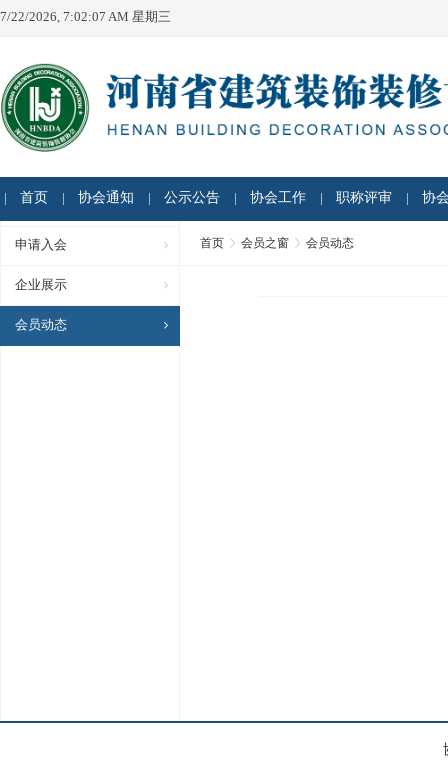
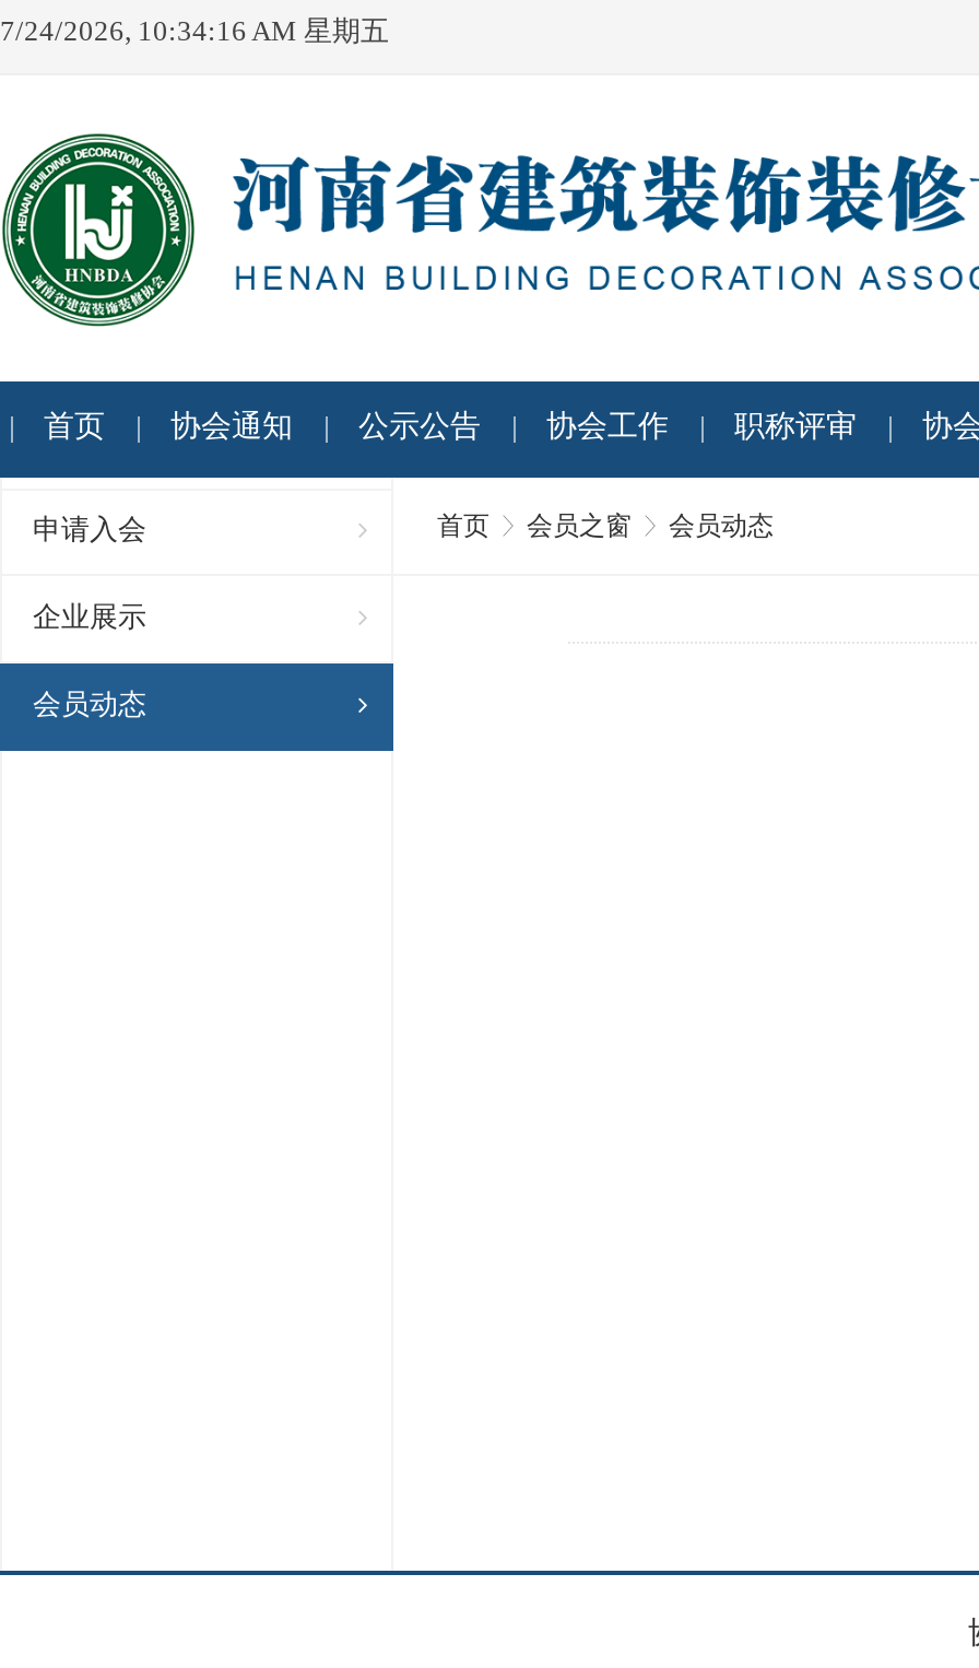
[0,9,171,24] 7/22/2026, 7:02:07 AM 星期三 -> [0,14,389,47] 7/24/2026, 10:34:16 AM 星期五

